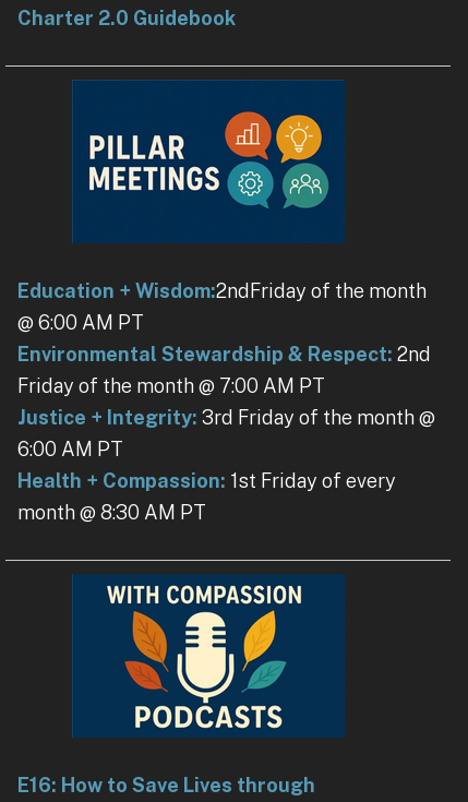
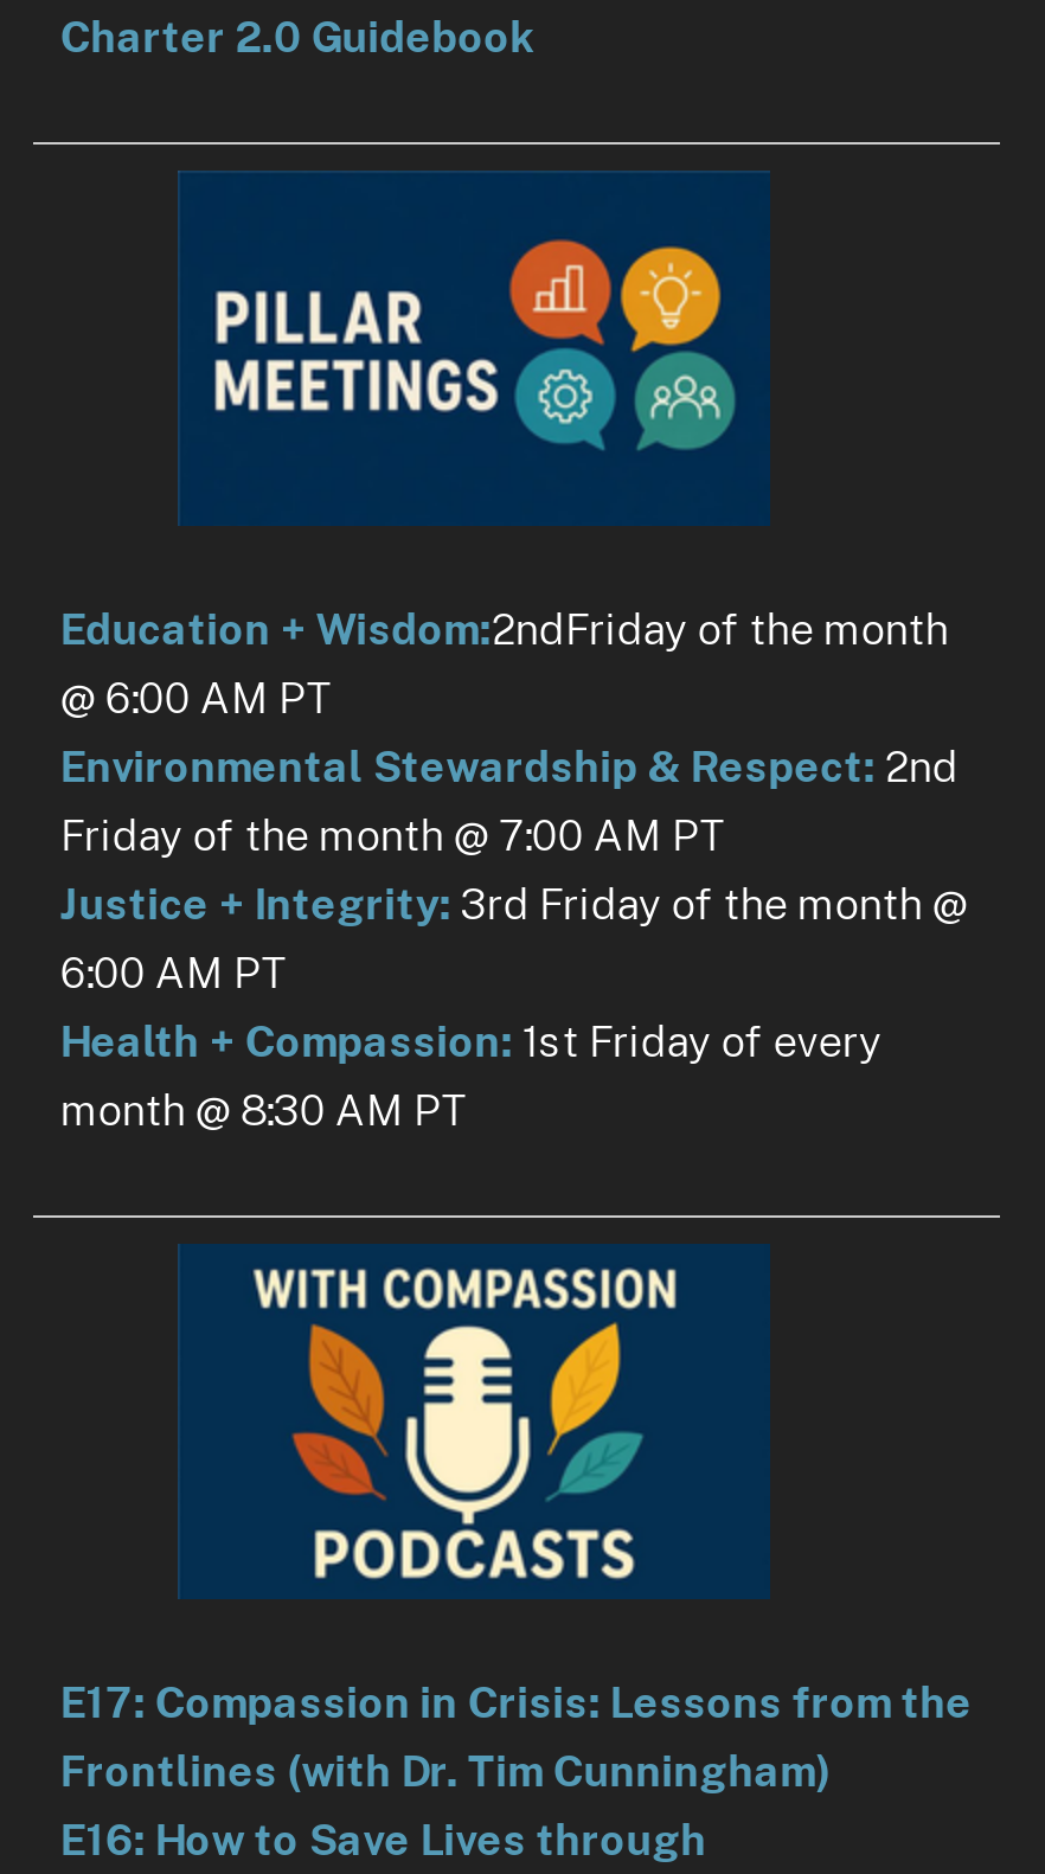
none -> [60,1677,972,1796] E17: Compassion in Crisis: Lessons from the | Frontlines (with Dr. Tim Cunningham)

